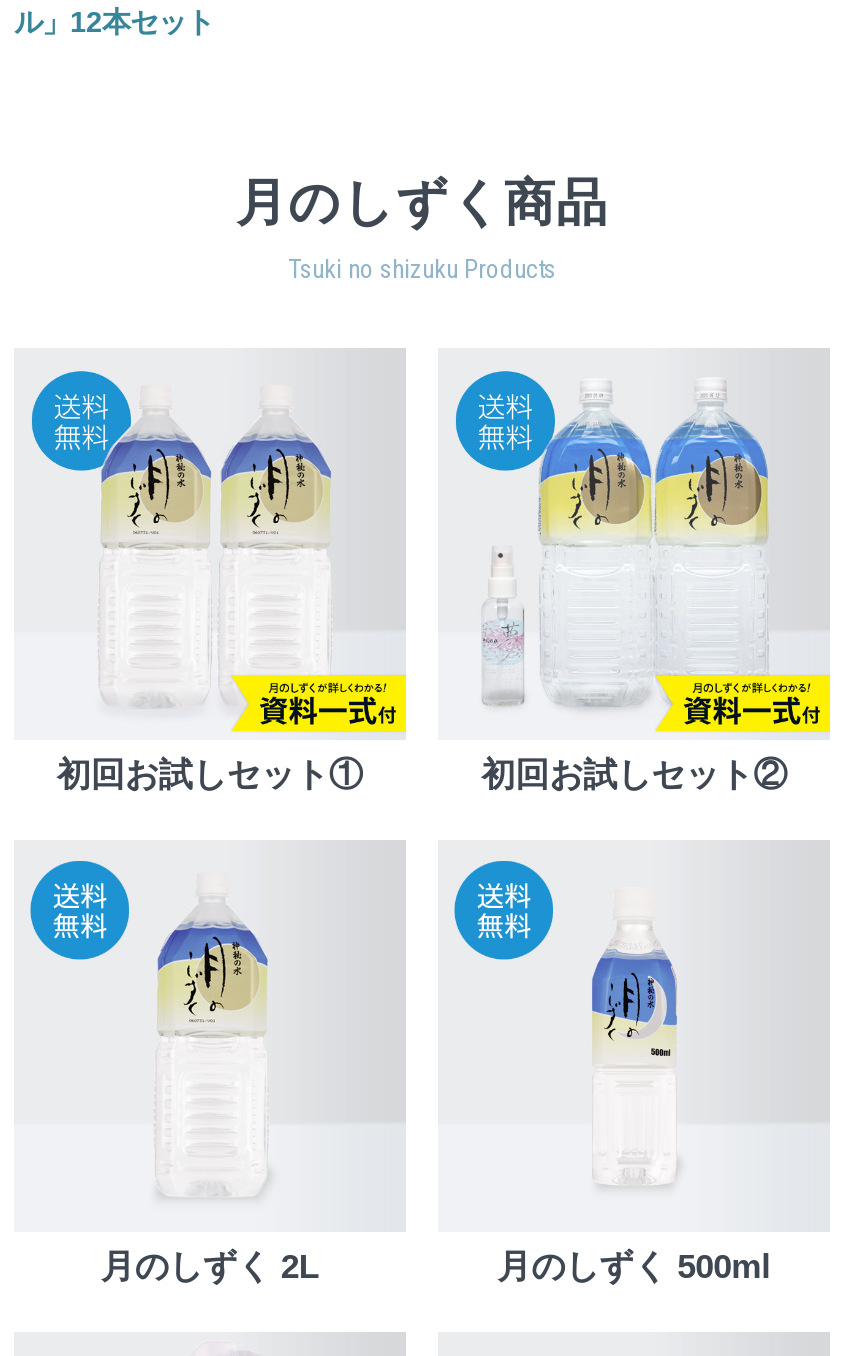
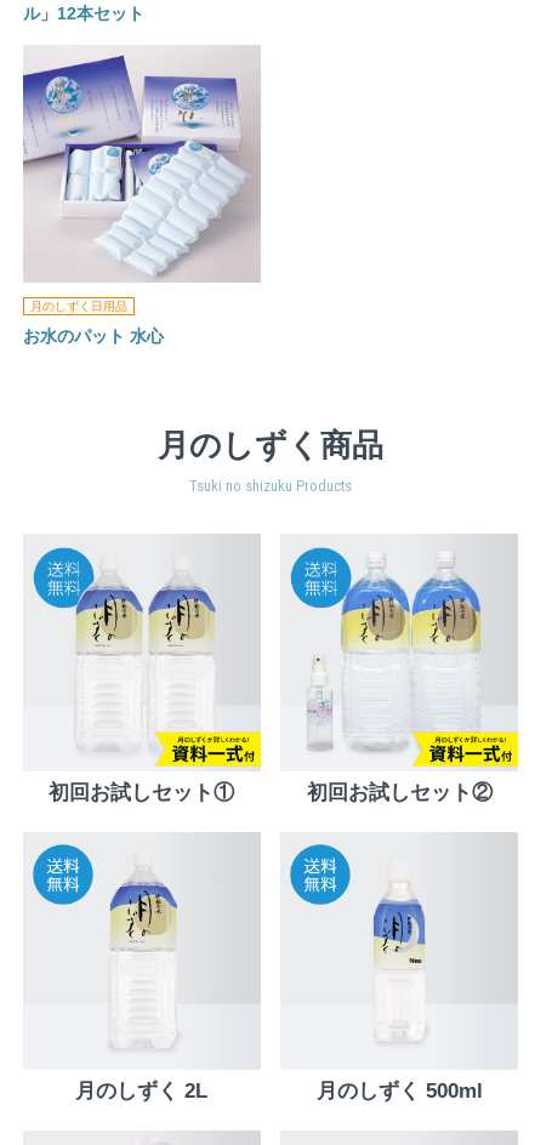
none -> [22,46,261,346] [image] | 月のしずく日用品 | お水のパット 水心

